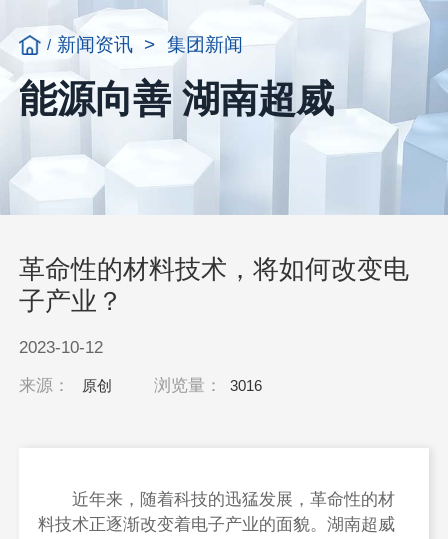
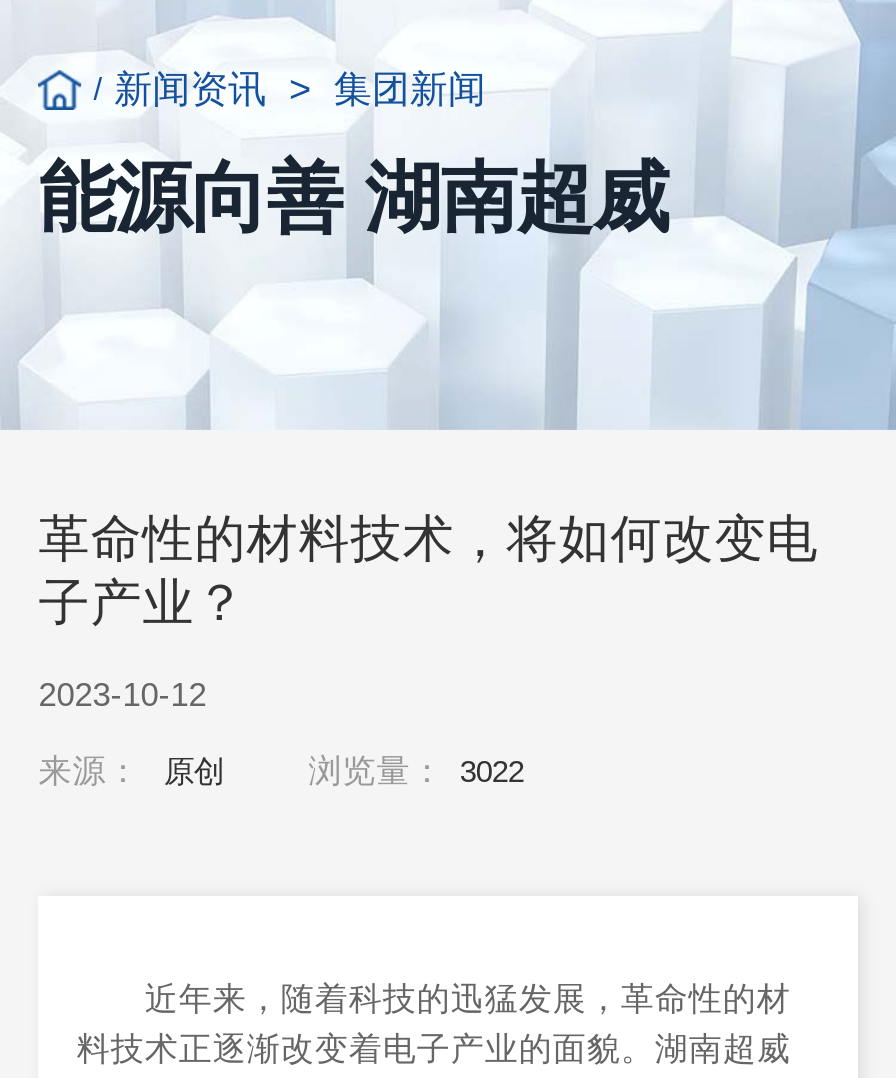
[154,376,262,395] 浏览量： 3016 -> [308,753,524,791] 浏览量： 3022

